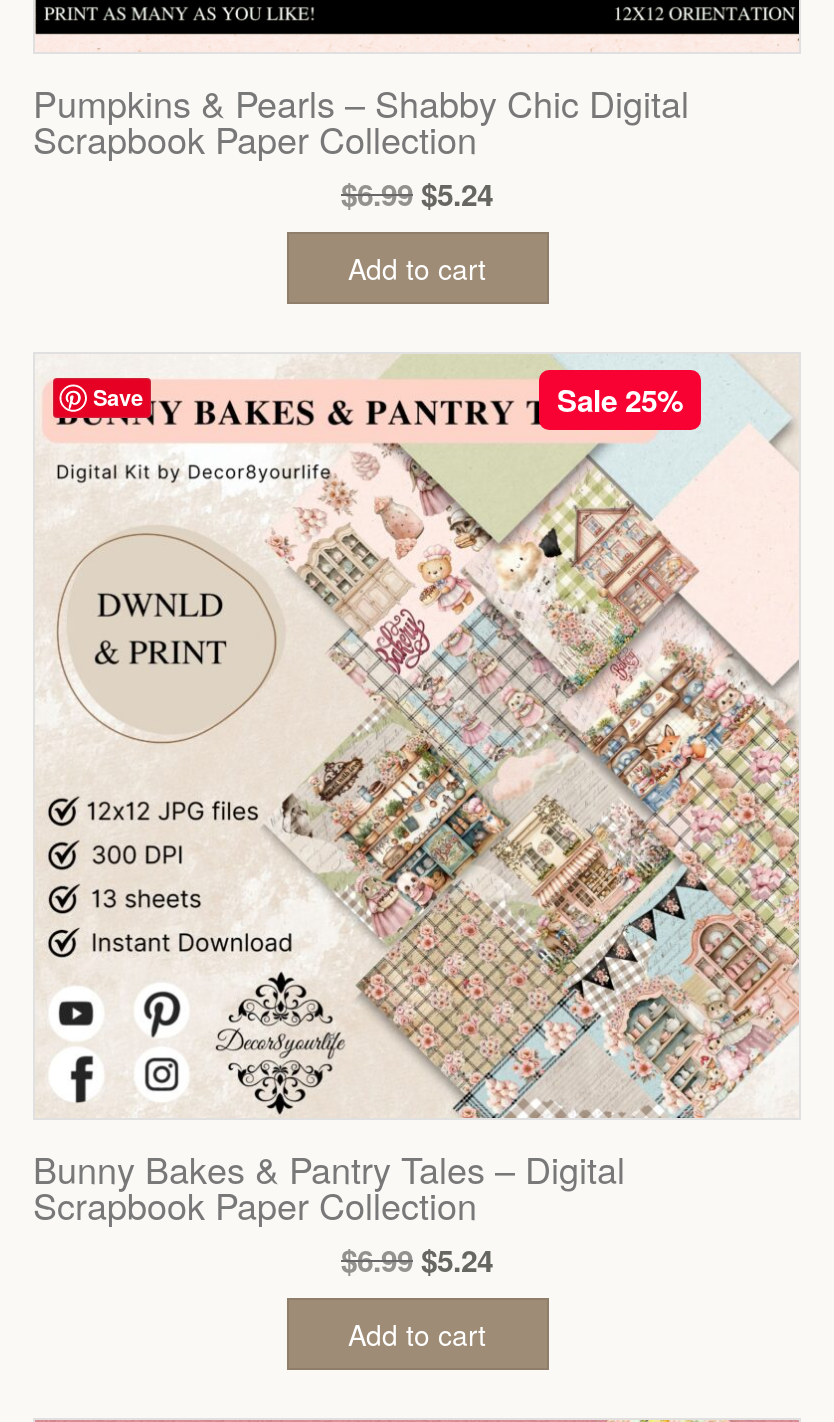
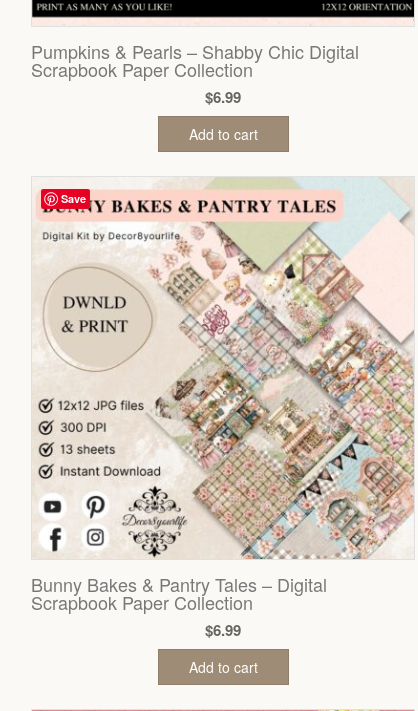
[341,172,493,216] $6.99 $5.24 -> [205,86,241,108] $6.99
[557,378,683,422] Sale 25% -> none
[341,1238,493,1282] $6.99 $5.24 -> [205,619,241,641] $6.99

